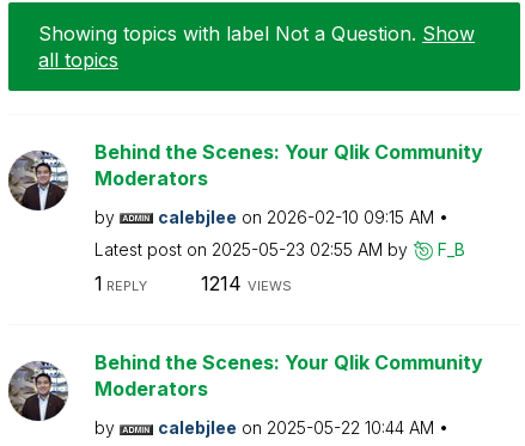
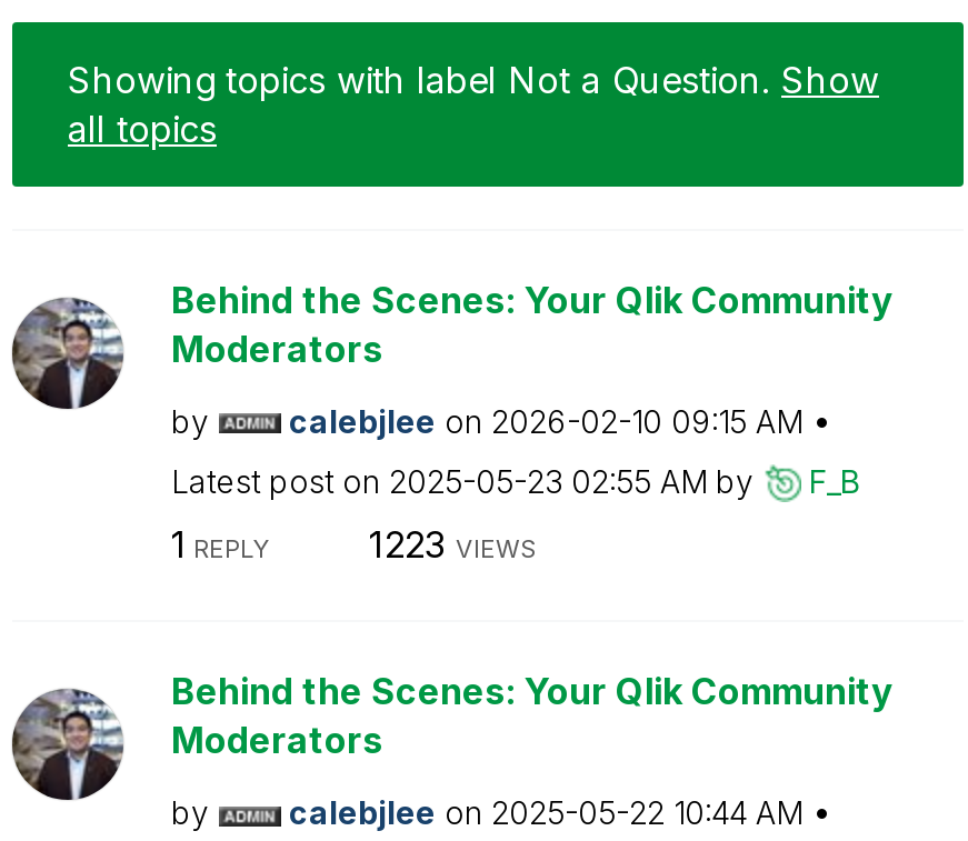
[200,271,291,295] 1214 VIEWS -> [369,522,538,567] 1223 VIEWS

